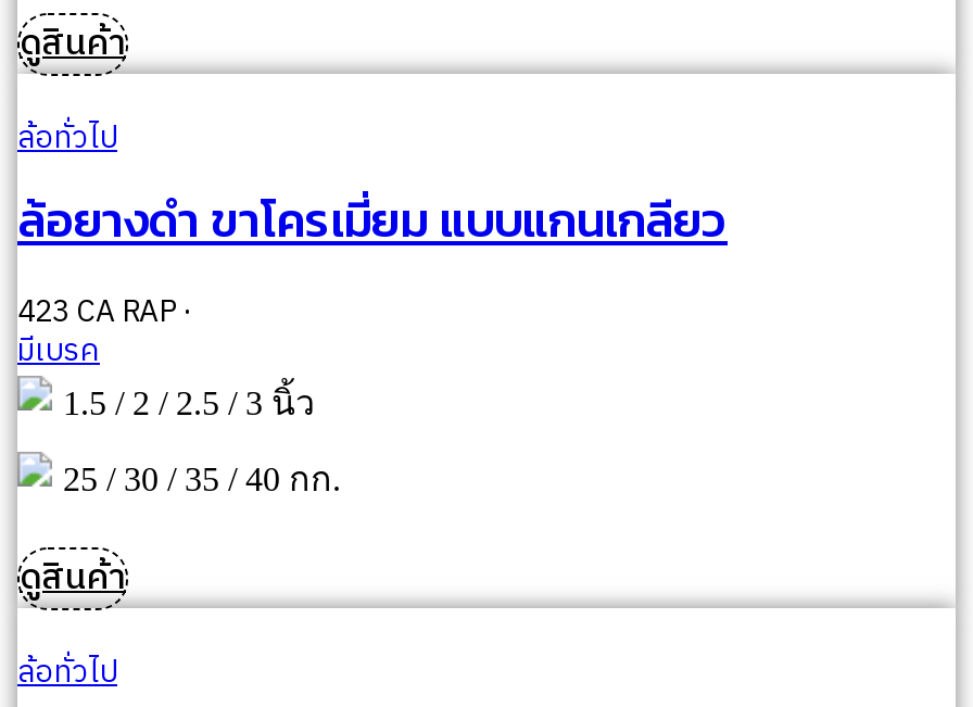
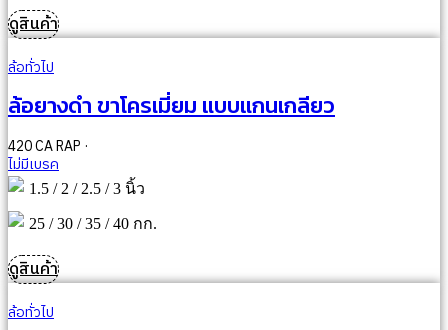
[17,286,198,375] 423 CA RAP · | มีเบรค -> [8,135,91,176] 420 CA RAP · | ไม่มีเบรค

